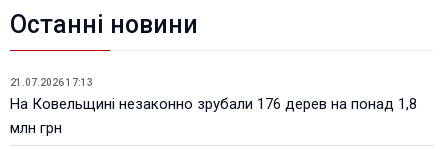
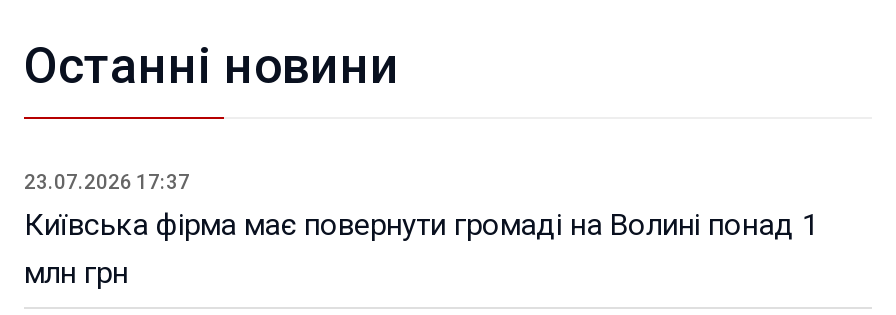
[10,77,93,88] 21.07.2026 17:13 -> [24,171,190,193] 23.07.2026 17:37
[10,95,417,113] На Ковельщині незаконно зрубали 176 дерев на понад 1,8 -> [24,207,818,243] Київська фірма має повернути громаді на Волині понад 1

